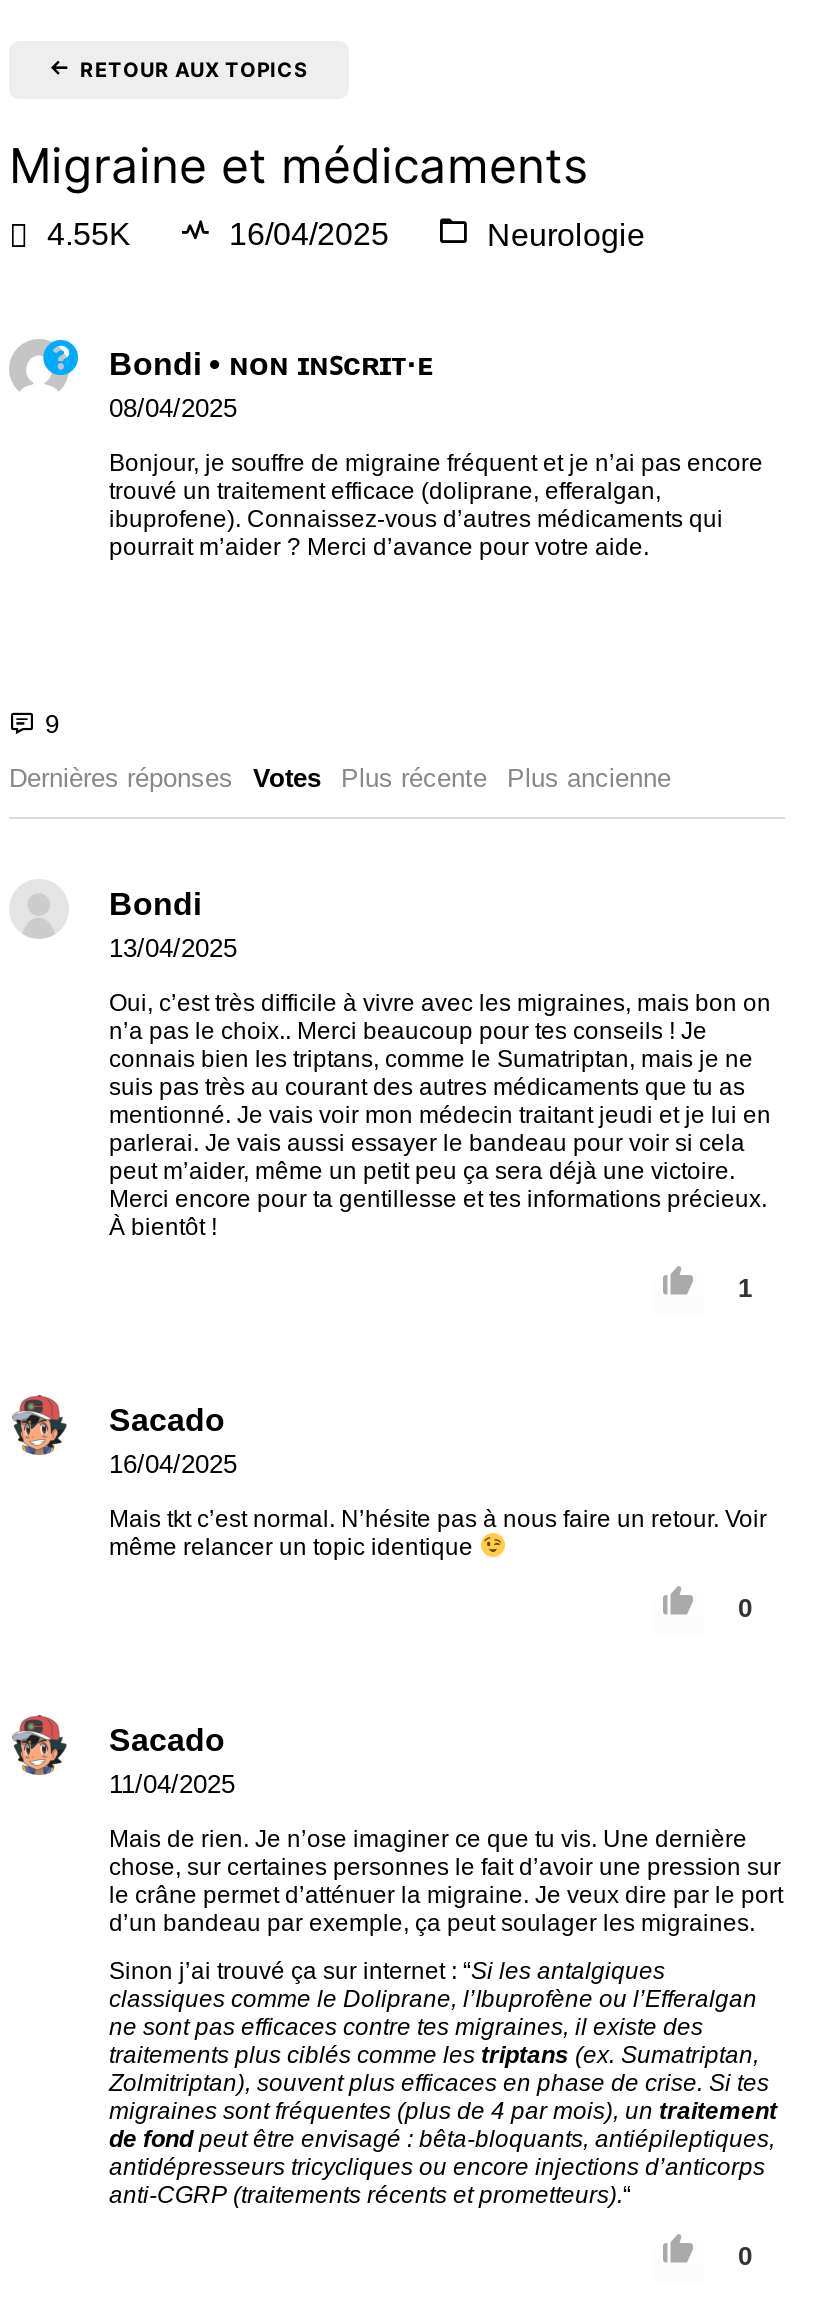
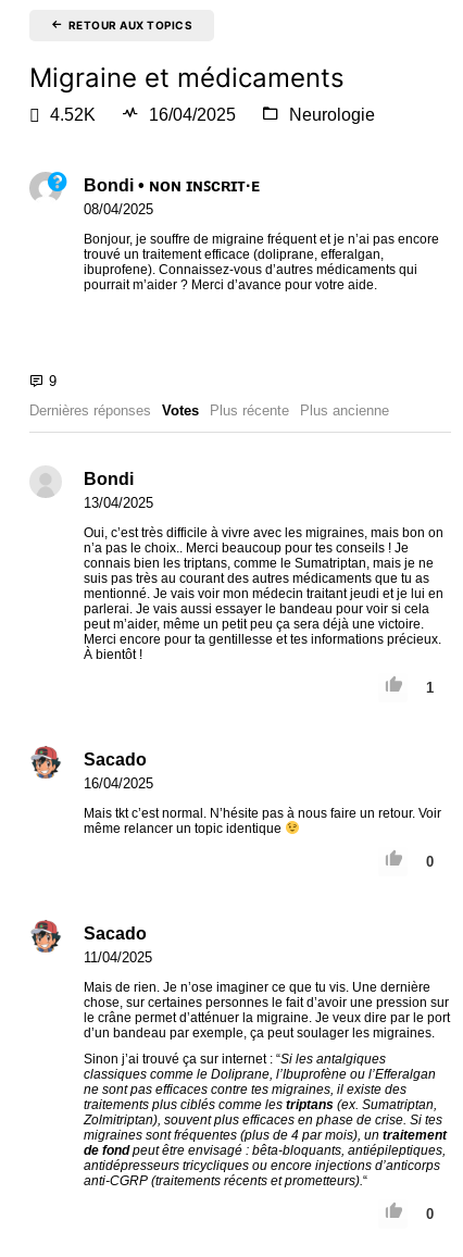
[47,217,131,251] 4.55K -> [50,105,96,124] 4.52K

